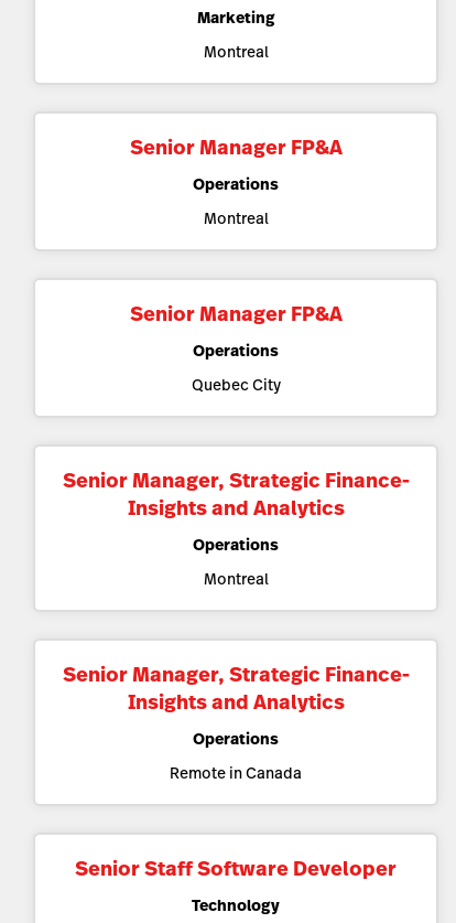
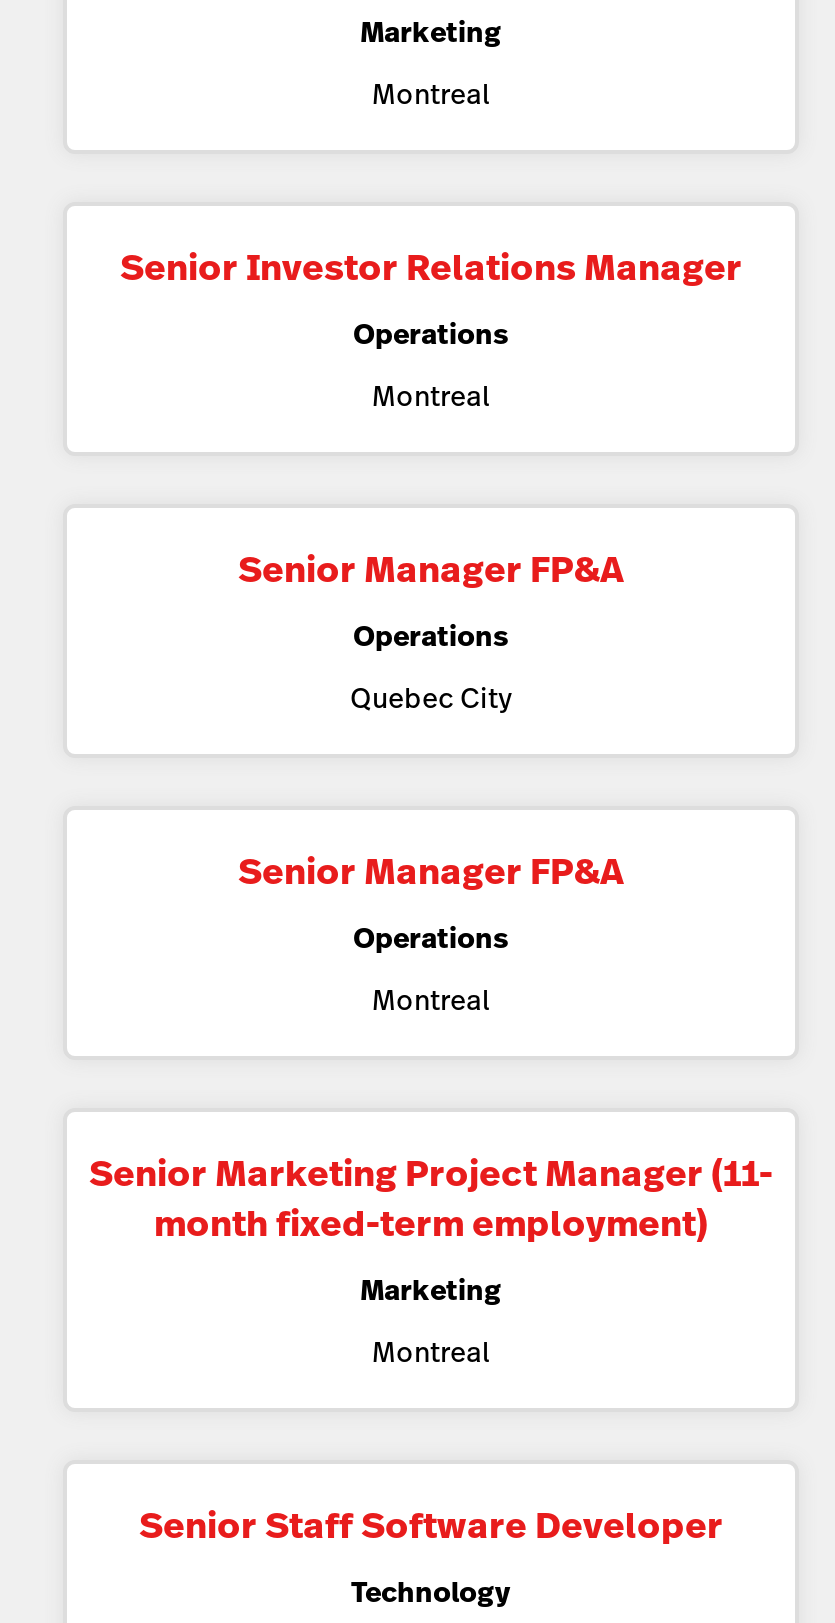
[129,133,342,161] Senior Manager FP&A -> [120,242,742,292] Senior Investor Relations Manager
[62,466,409,522] Senior Manager, Strategic Finance- | Insights and Analytics -> [238,846,624,896] Senior Manager FP&A
[62,661,409,750] Senior Manager, Strategic Finance- | Insights and Analytics | Operations -> [89,1148,773,1310] Senior Marketing Project Manager (11- | month fixed-term employment) | Marketing
[170,762,302,784] Remote in Canada -> [372,1332,490,1372] Montreal

